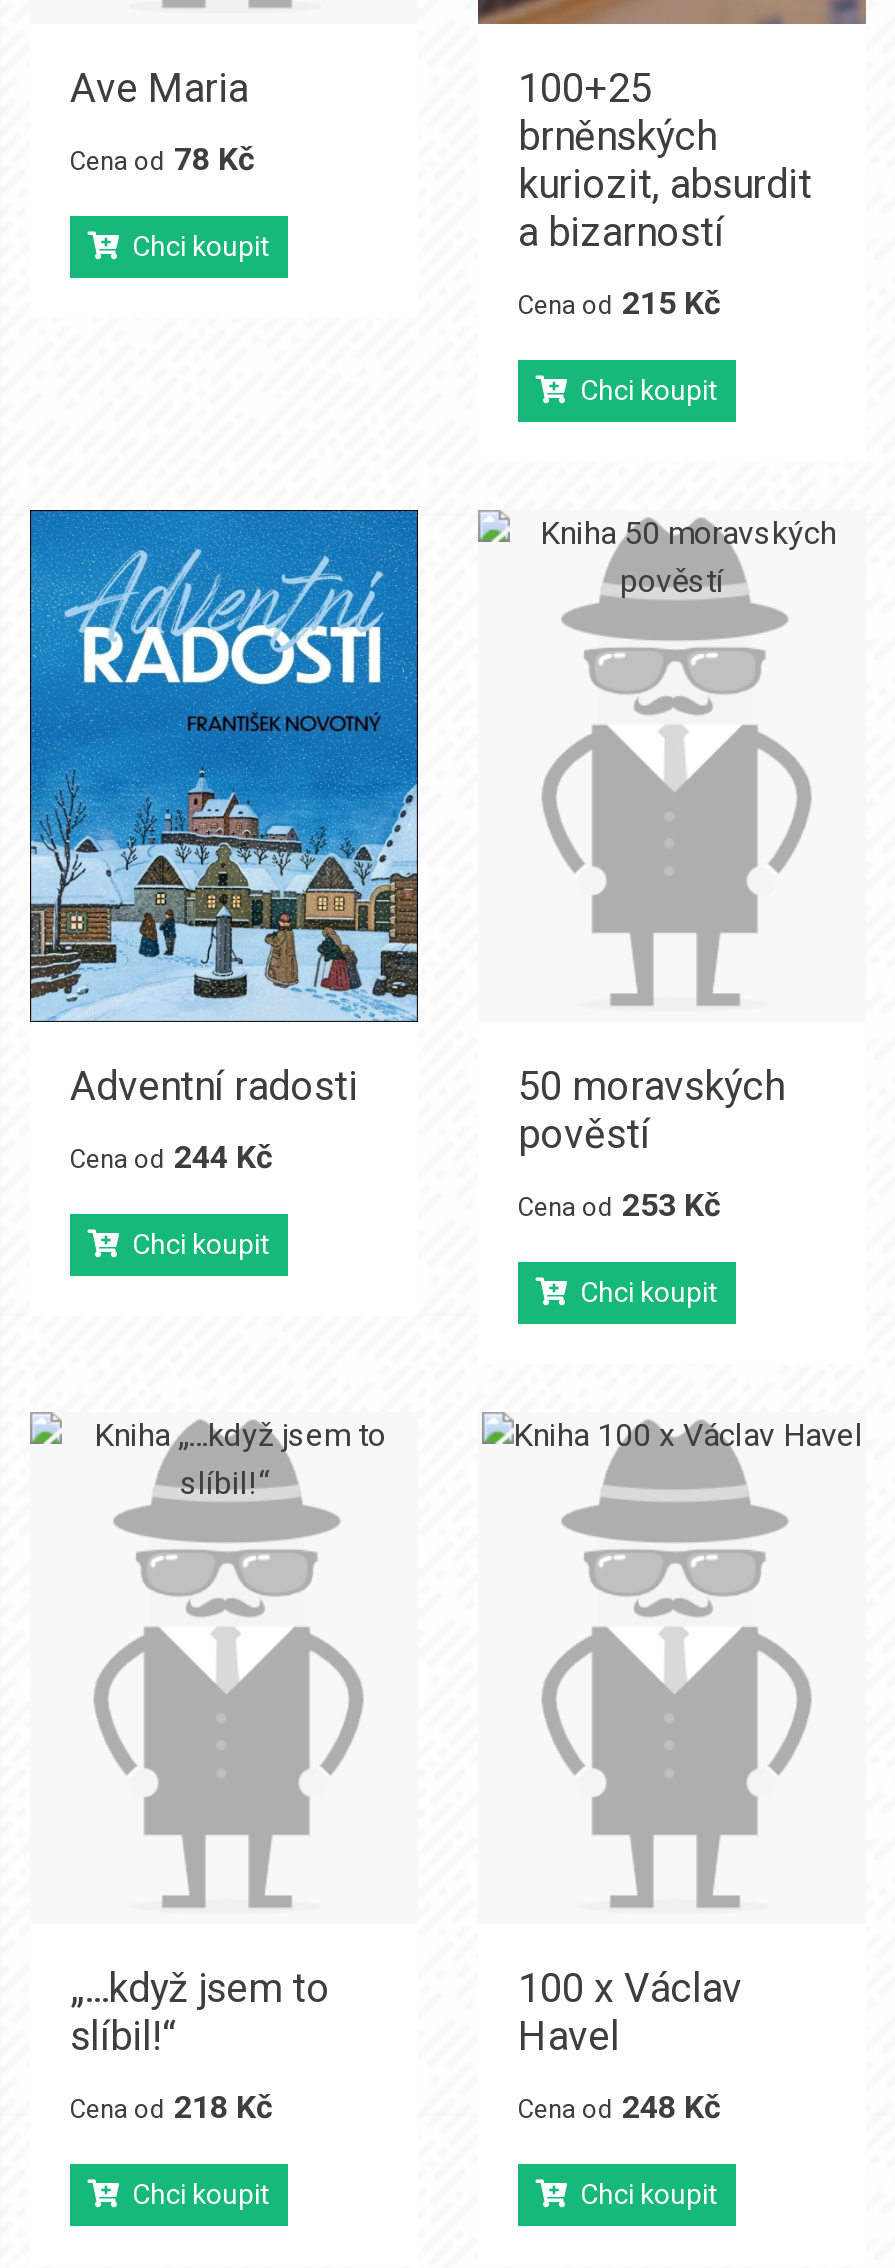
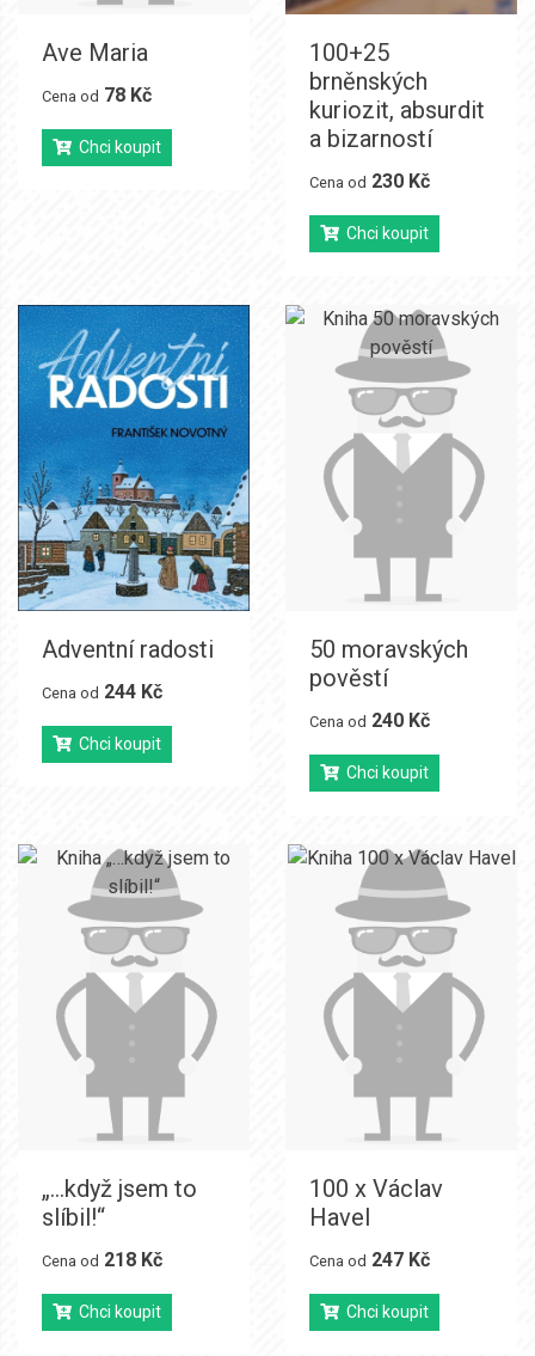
[518,283,720,321] Cena od 215 Kč -> [309,169,430,192] Cena od 230 Kč
[518,1185,720,1223] Cena od 253 Kč -> [309,709,430,731] Cena od 240 Kč
[518,2087,720,2125] Cena od 248 Kč -> [309,1248,430,1271] Cena od 247 Kč

